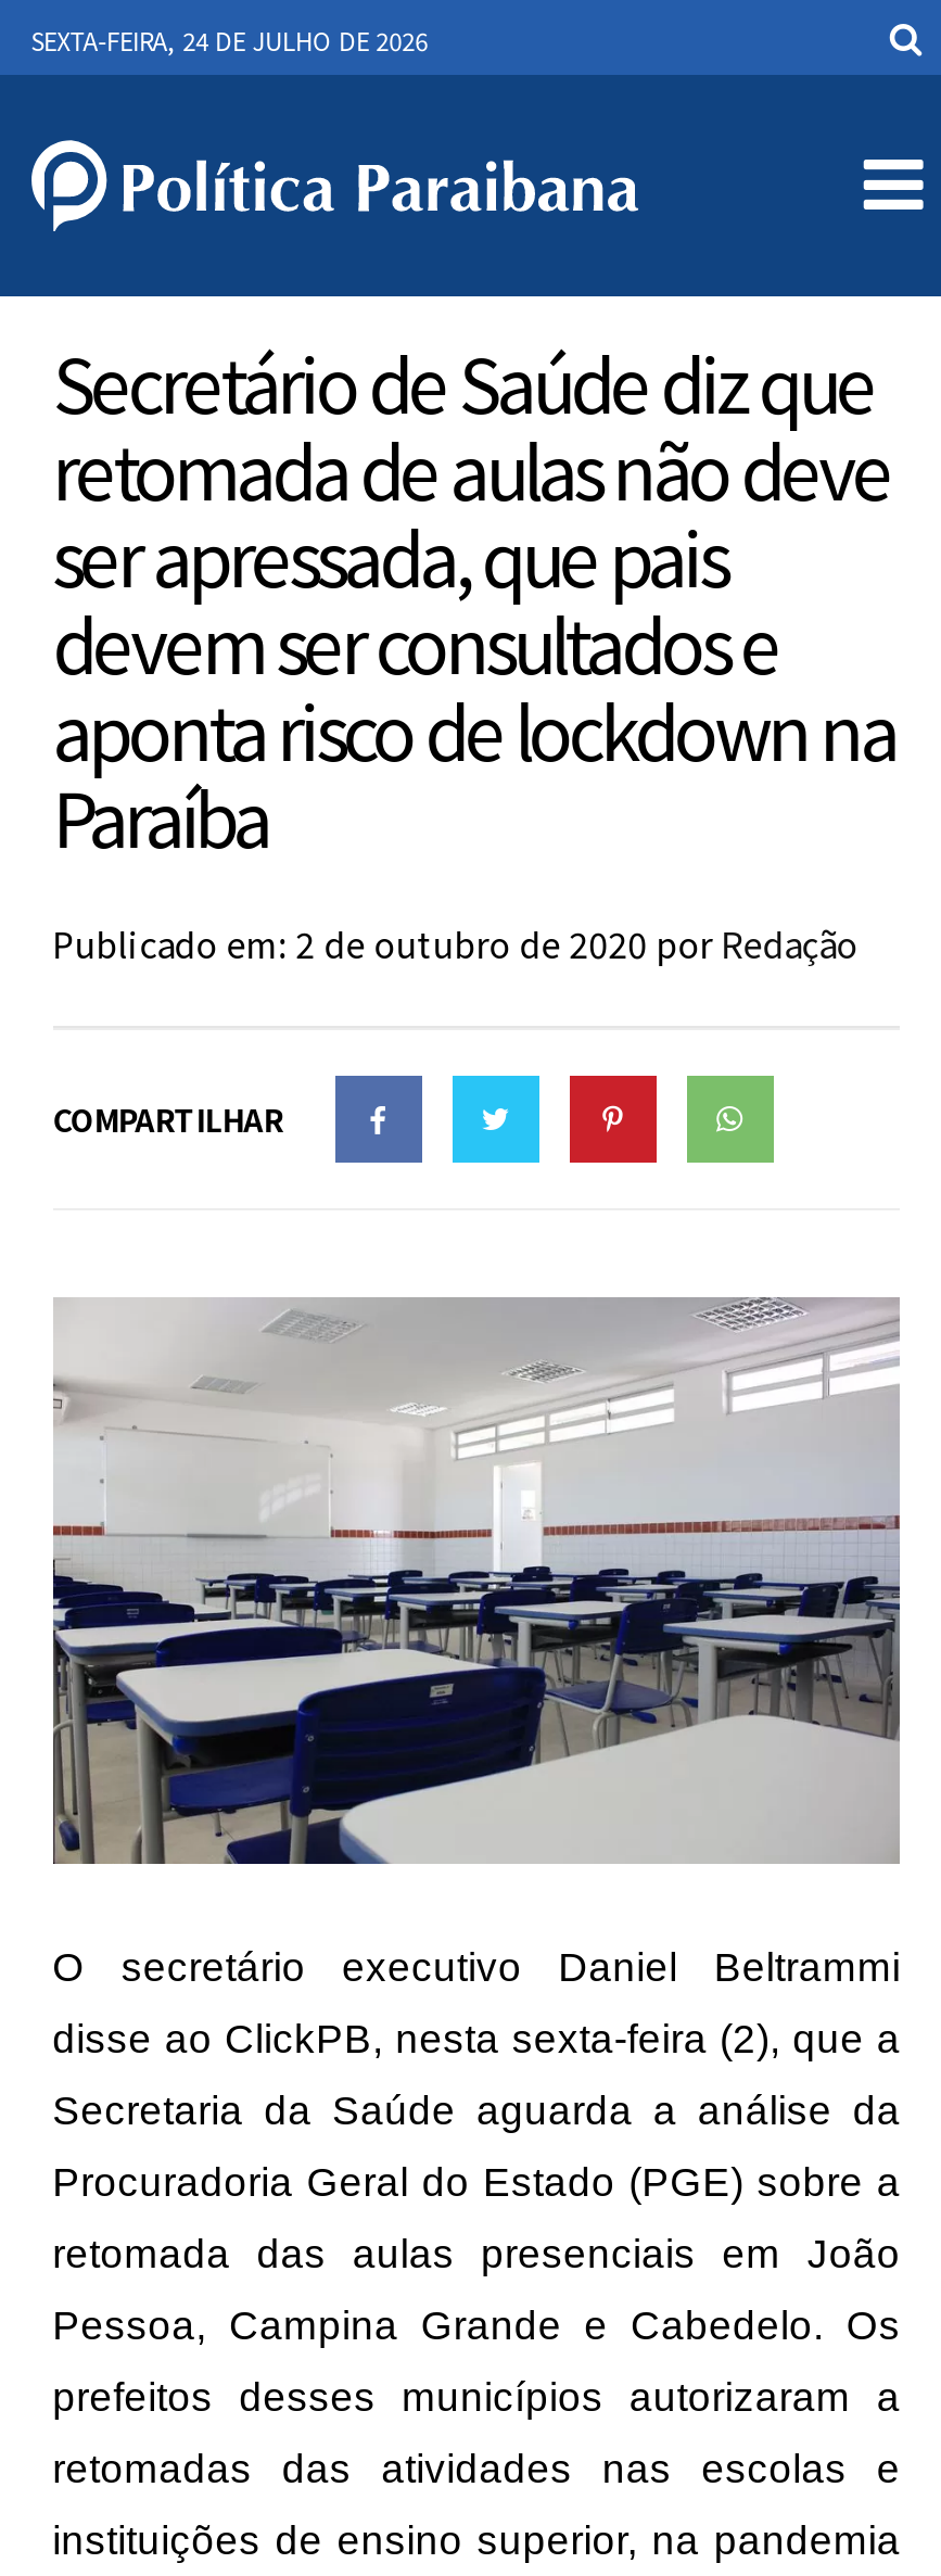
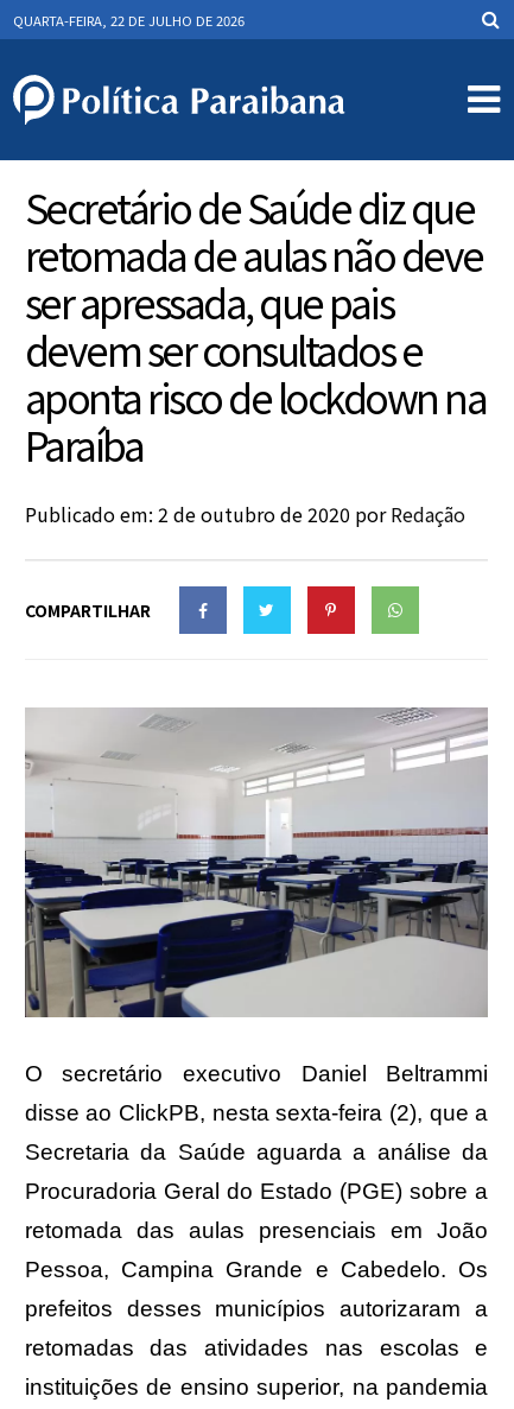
[31,23,428,58] SEXTA-FEIRA, 24 DE JULHO DE 2026 -> [13,11,244,30] QUARTA-FEIRA, 22 DE JULHO DE 2026

